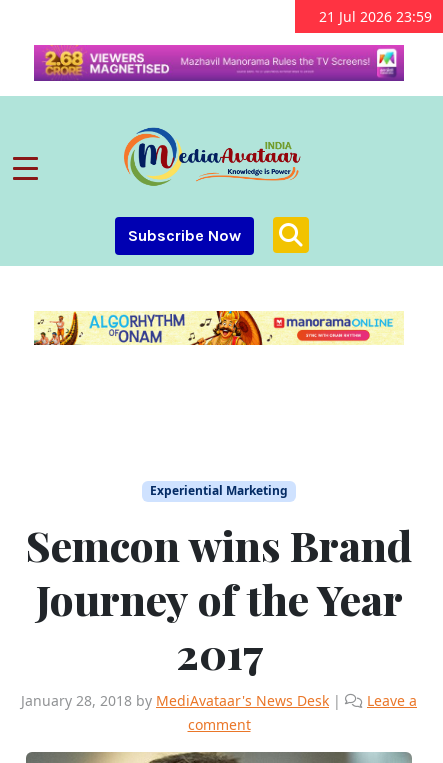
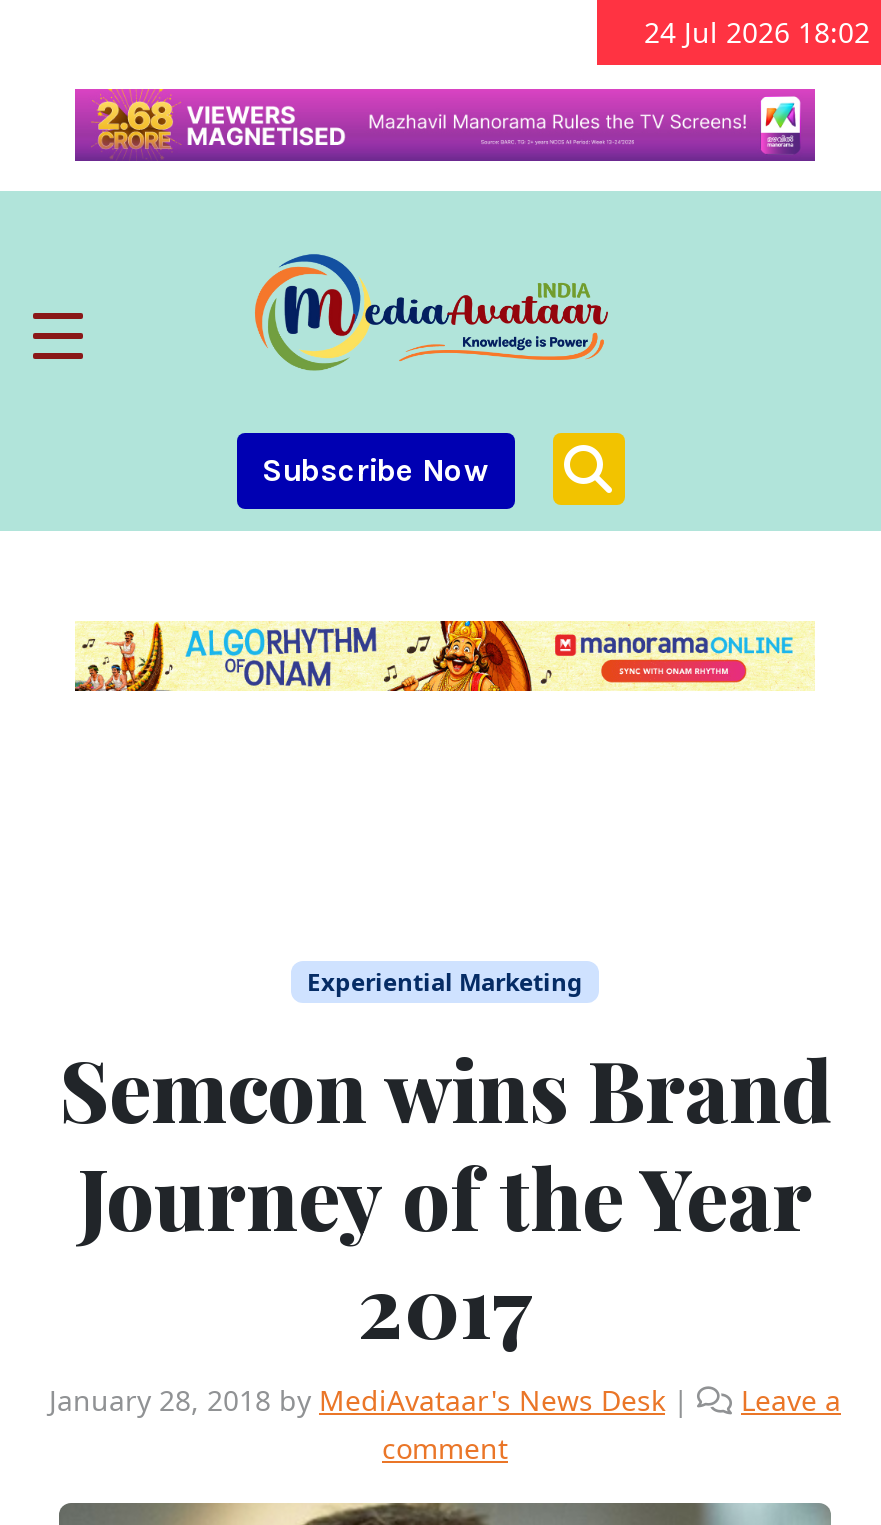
[318,7,431,26] 21 Jul 2026 23:59 -> [644,13,870,51] 24 Jul 2026 18:02

